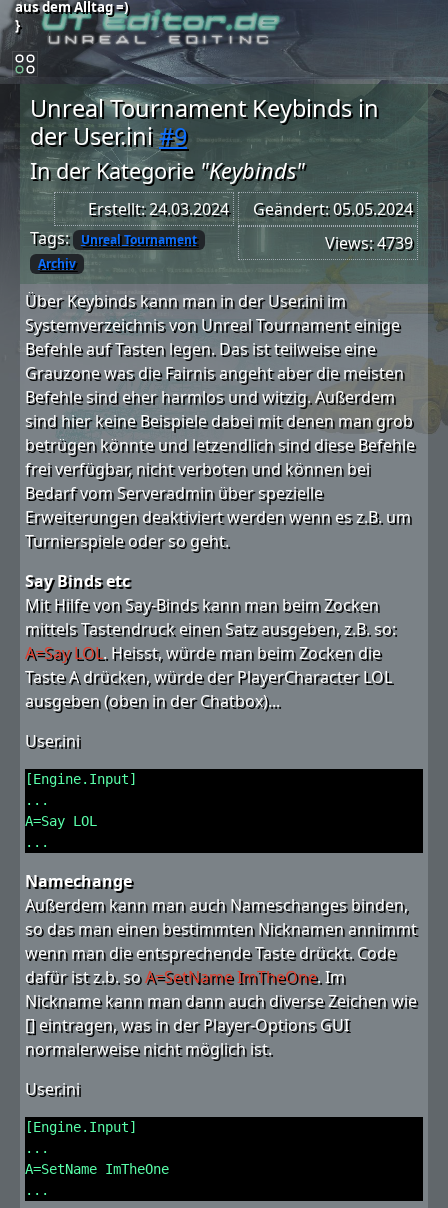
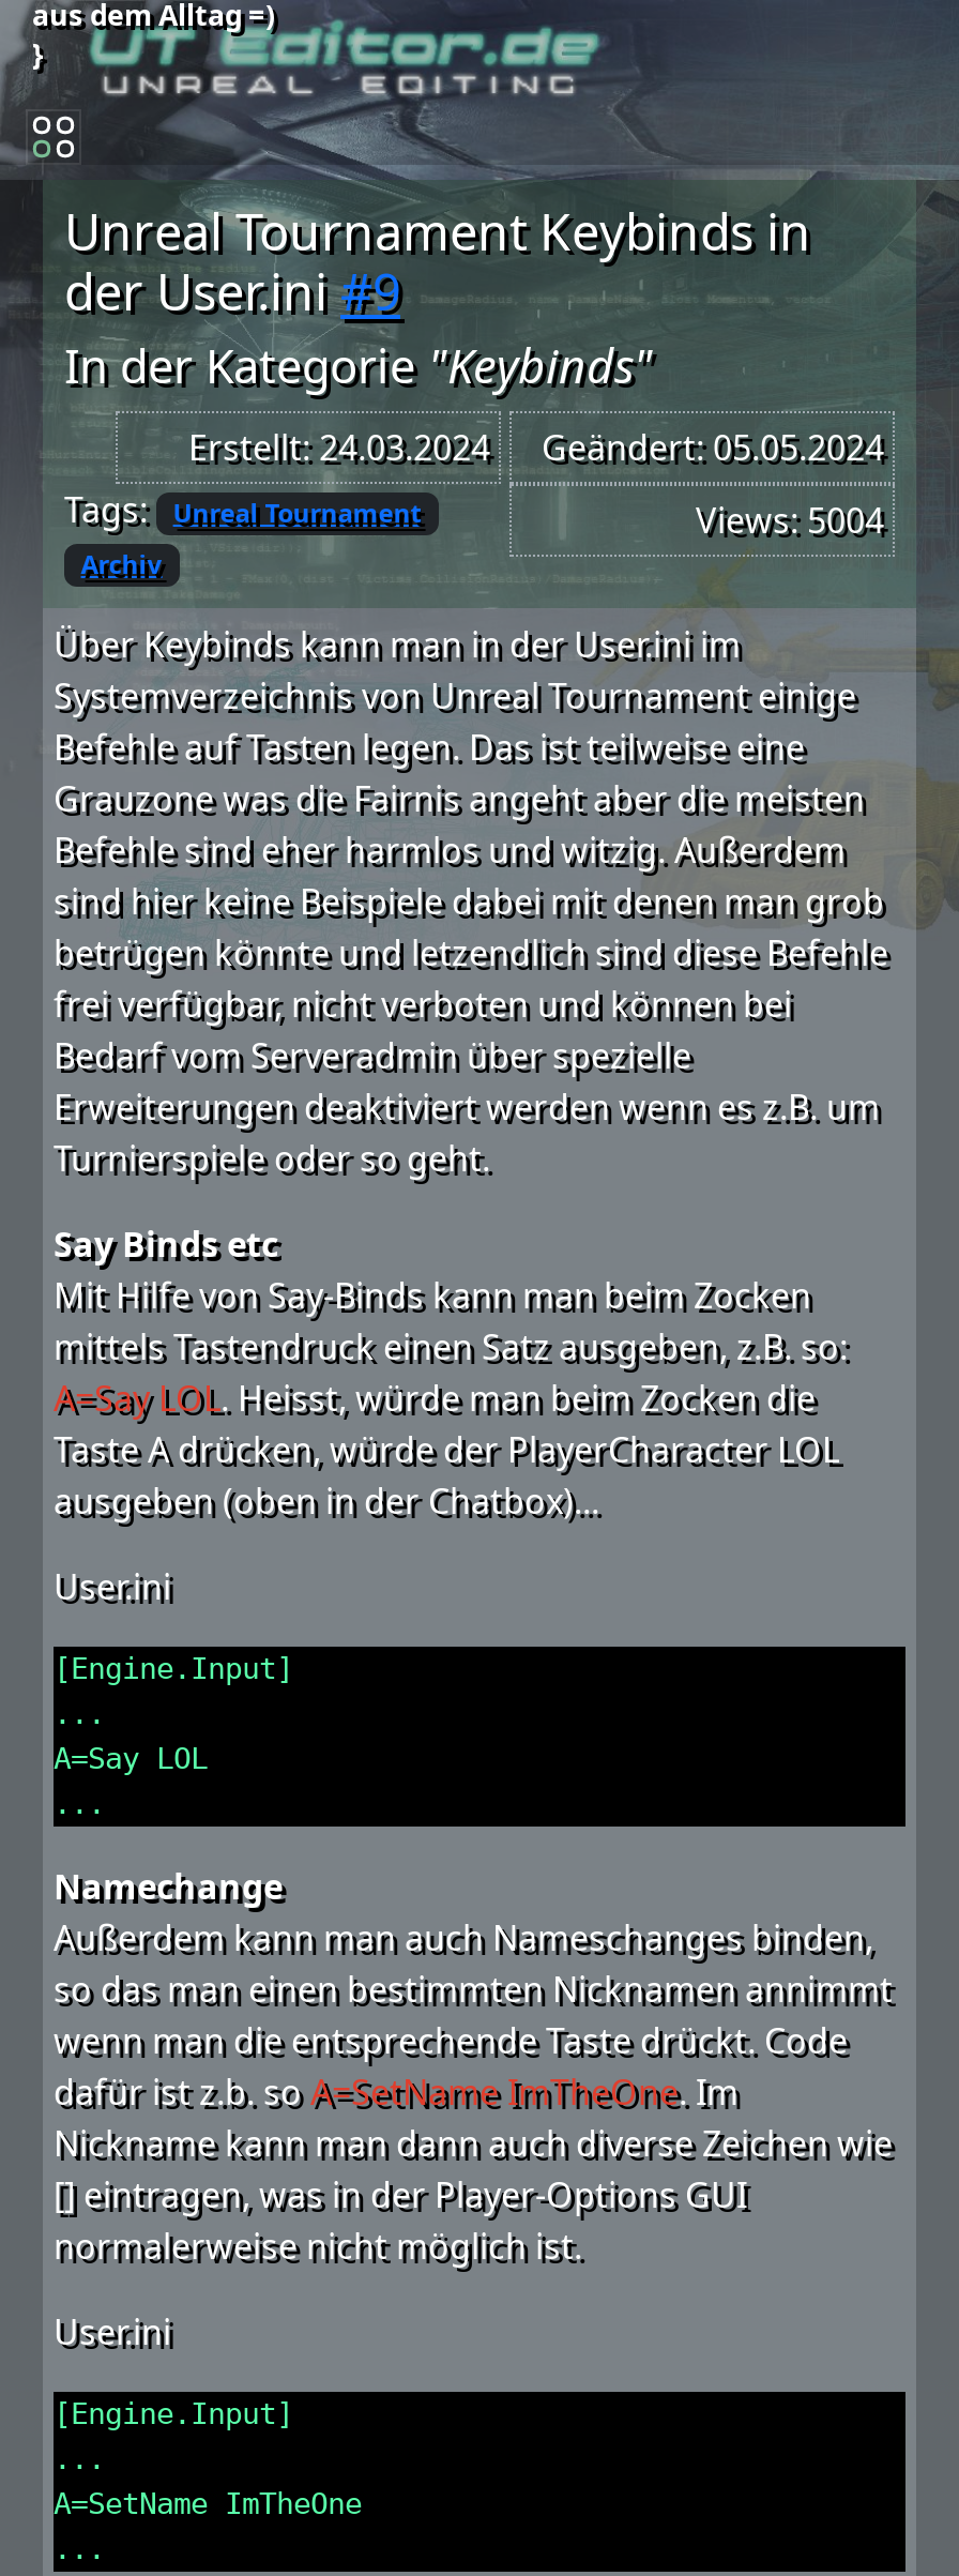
[325,232,413,254] Views: 4739 -> [696,496,884,543] Views: 5004

